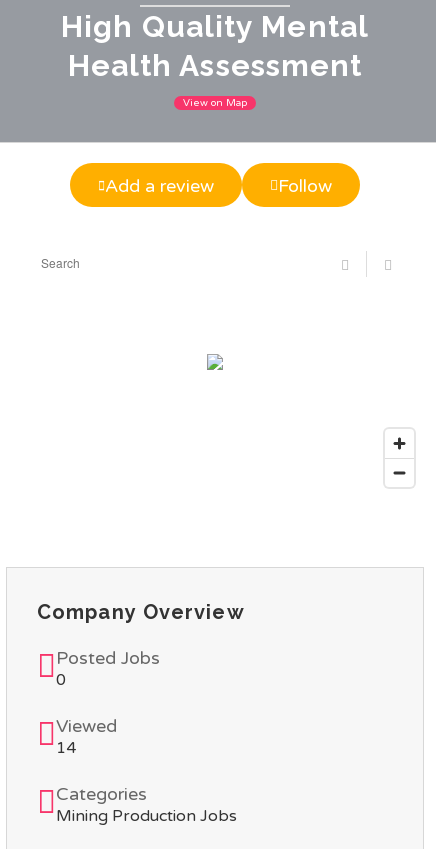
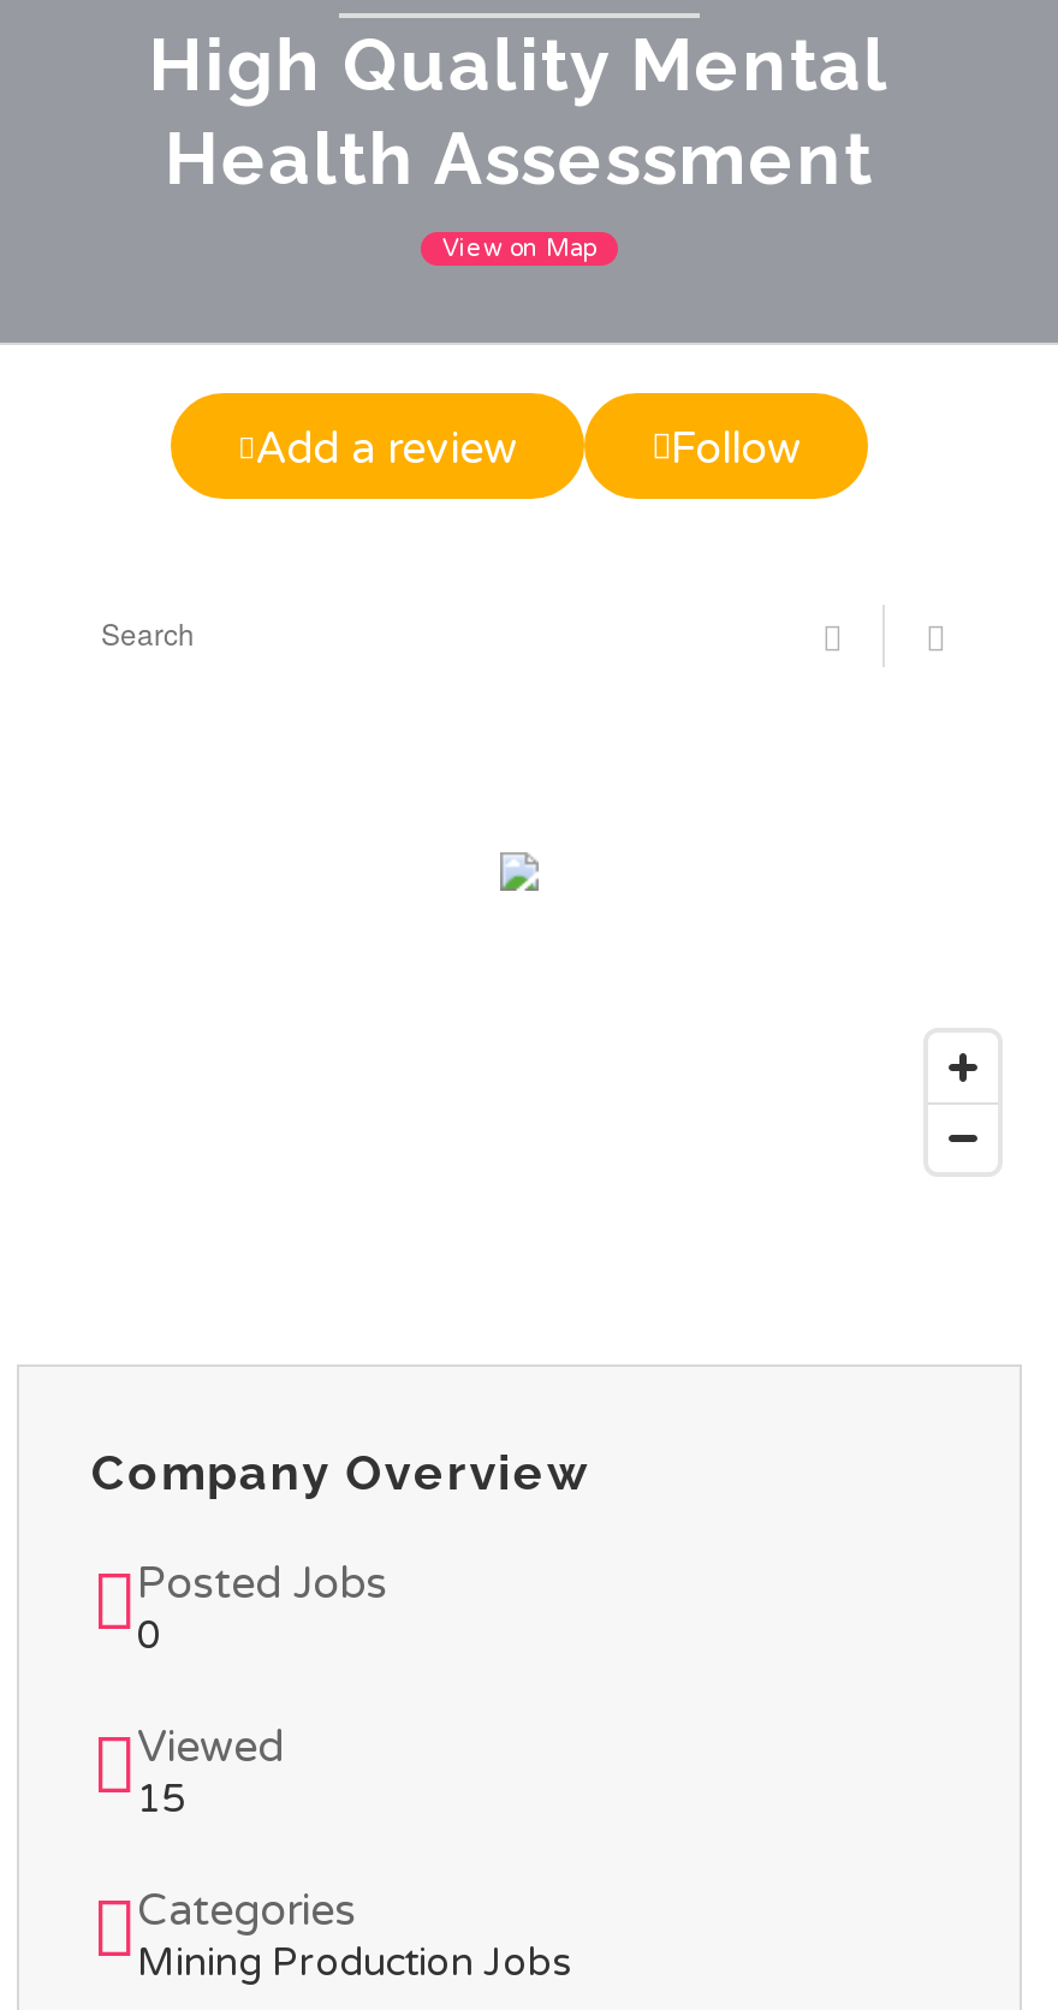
[56,738,76,758] 14 -> [137,1776,185,1824] 15

